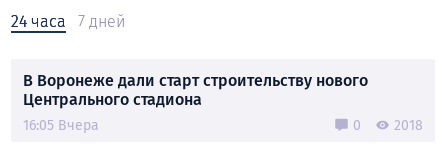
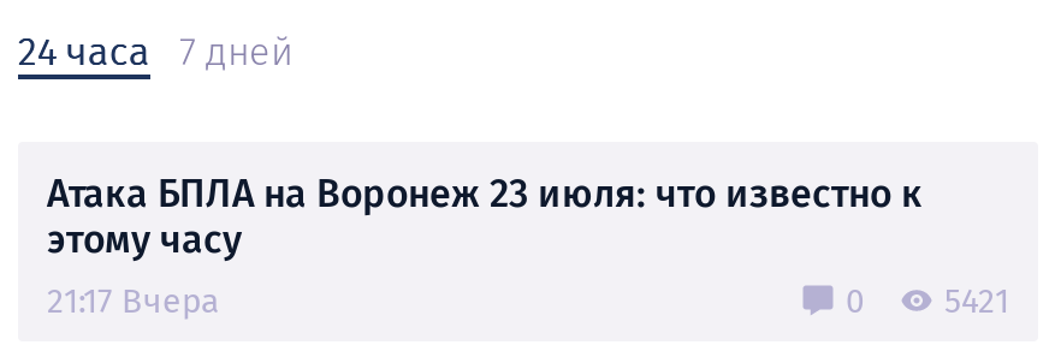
[23,71,368,134] В Воронеже дали старт строительству нового | Центрального стадиона | 16:05 Вчера -> [47,170,923,321] Атака БПЛА на Воронеж 23 июля: что известно к | этому часу | 21:17 Вчера
[353,117,423,134] 0 2018 -> [846,281,1009,321] 0 5421

